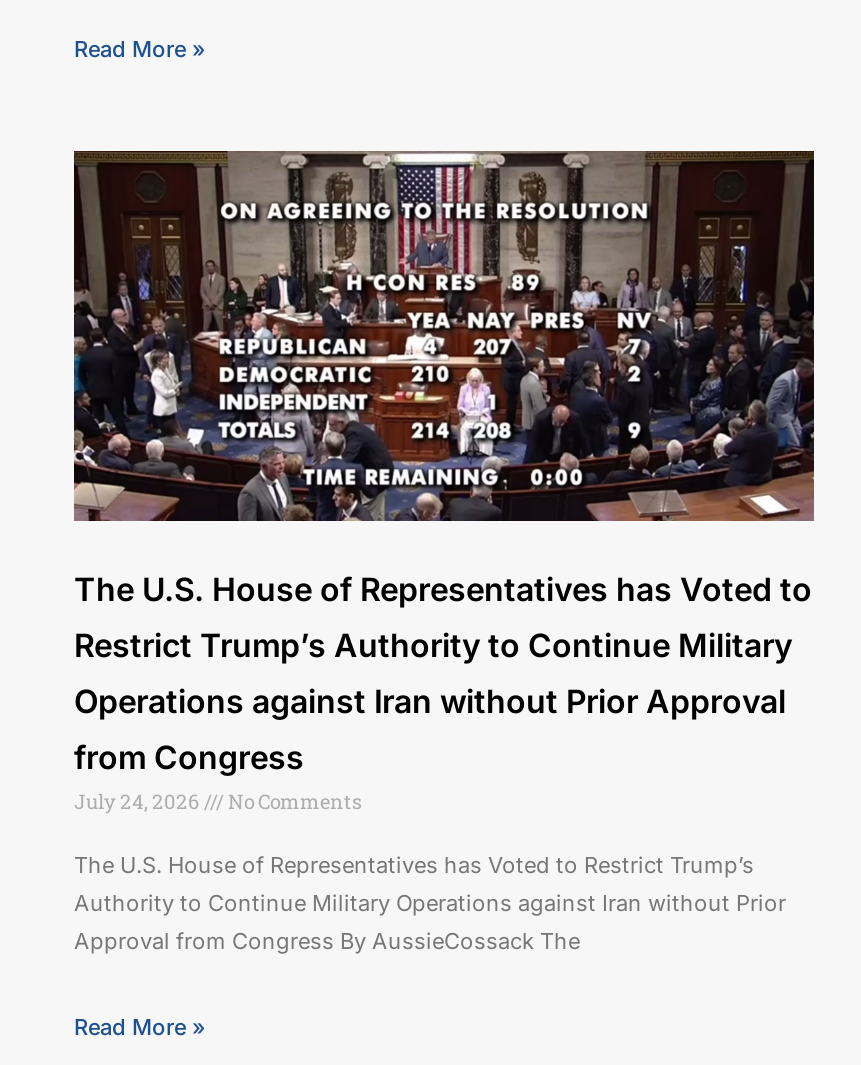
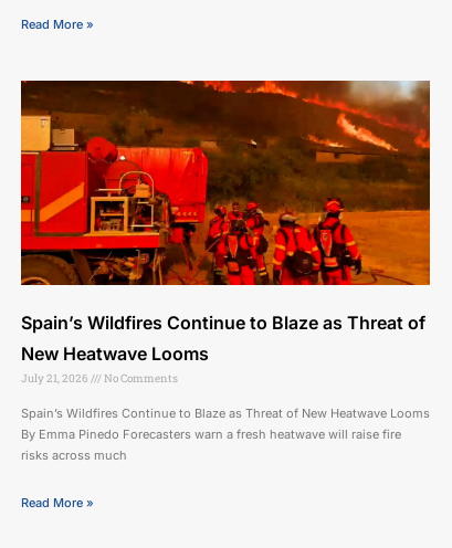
[72,149,816,523] [image] -> [20,80,431,241] [image]
[74,568,812,814] The U.S. House of Representatives has Voted to | Restrict Trump’s Authority to Continue Military | Operations against Iran without Prior Approval | from Congress | July 24, 2026 -> [21,311,425,385] Spain’s Wildfires Continue to Blaze as Threat of | New Heatwave Looms | July 21, 2026
[74,850,786,954] The U.S. House of Representatives has Voted to Restrict Trump’s | Authority to Continue Military Operations against Iran without Prior | Approval from Congress By AussieCossack The -> [21,405,430,463] Spain’s Wildfires Continue to Blaze as Threat of New Heatwave Looms | By Emma Pinedo Forecasters warn a fresh heatwave will raise fire | risks across much

